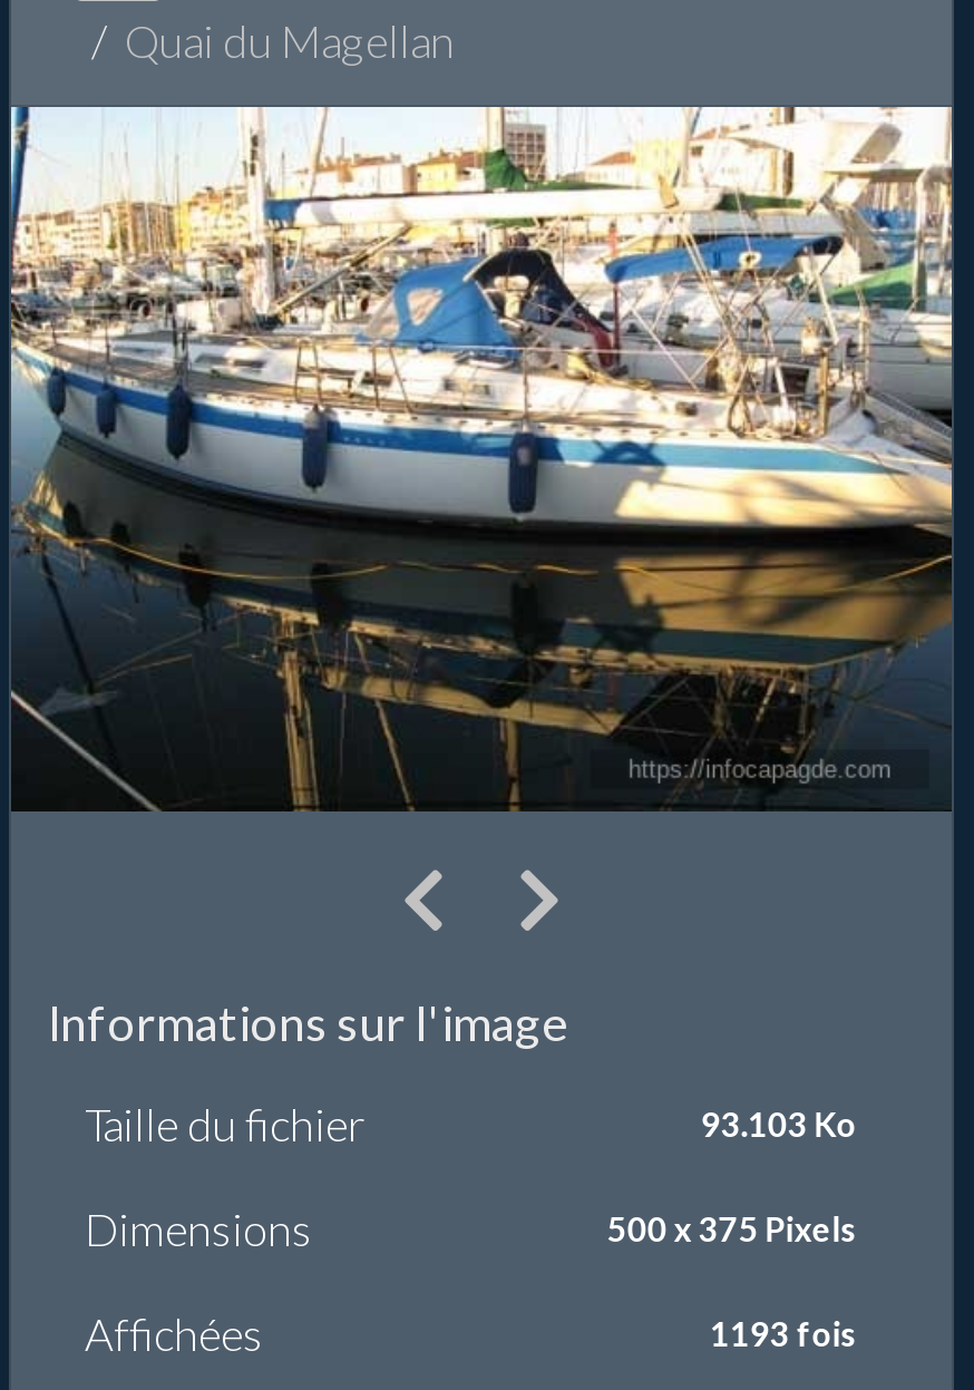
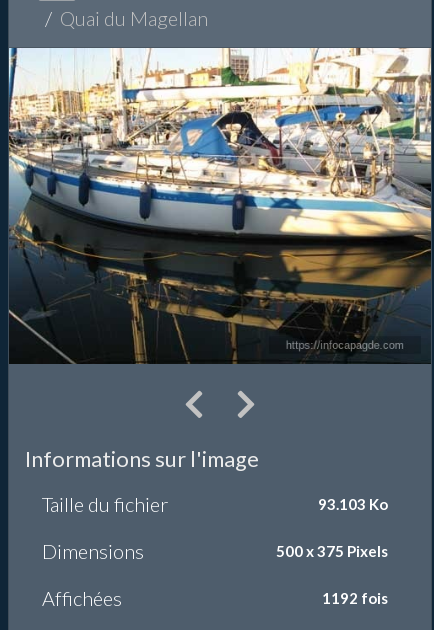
[709,1313,856,1353] 1193 fois -> [322,589,388,607] 1192 fois

